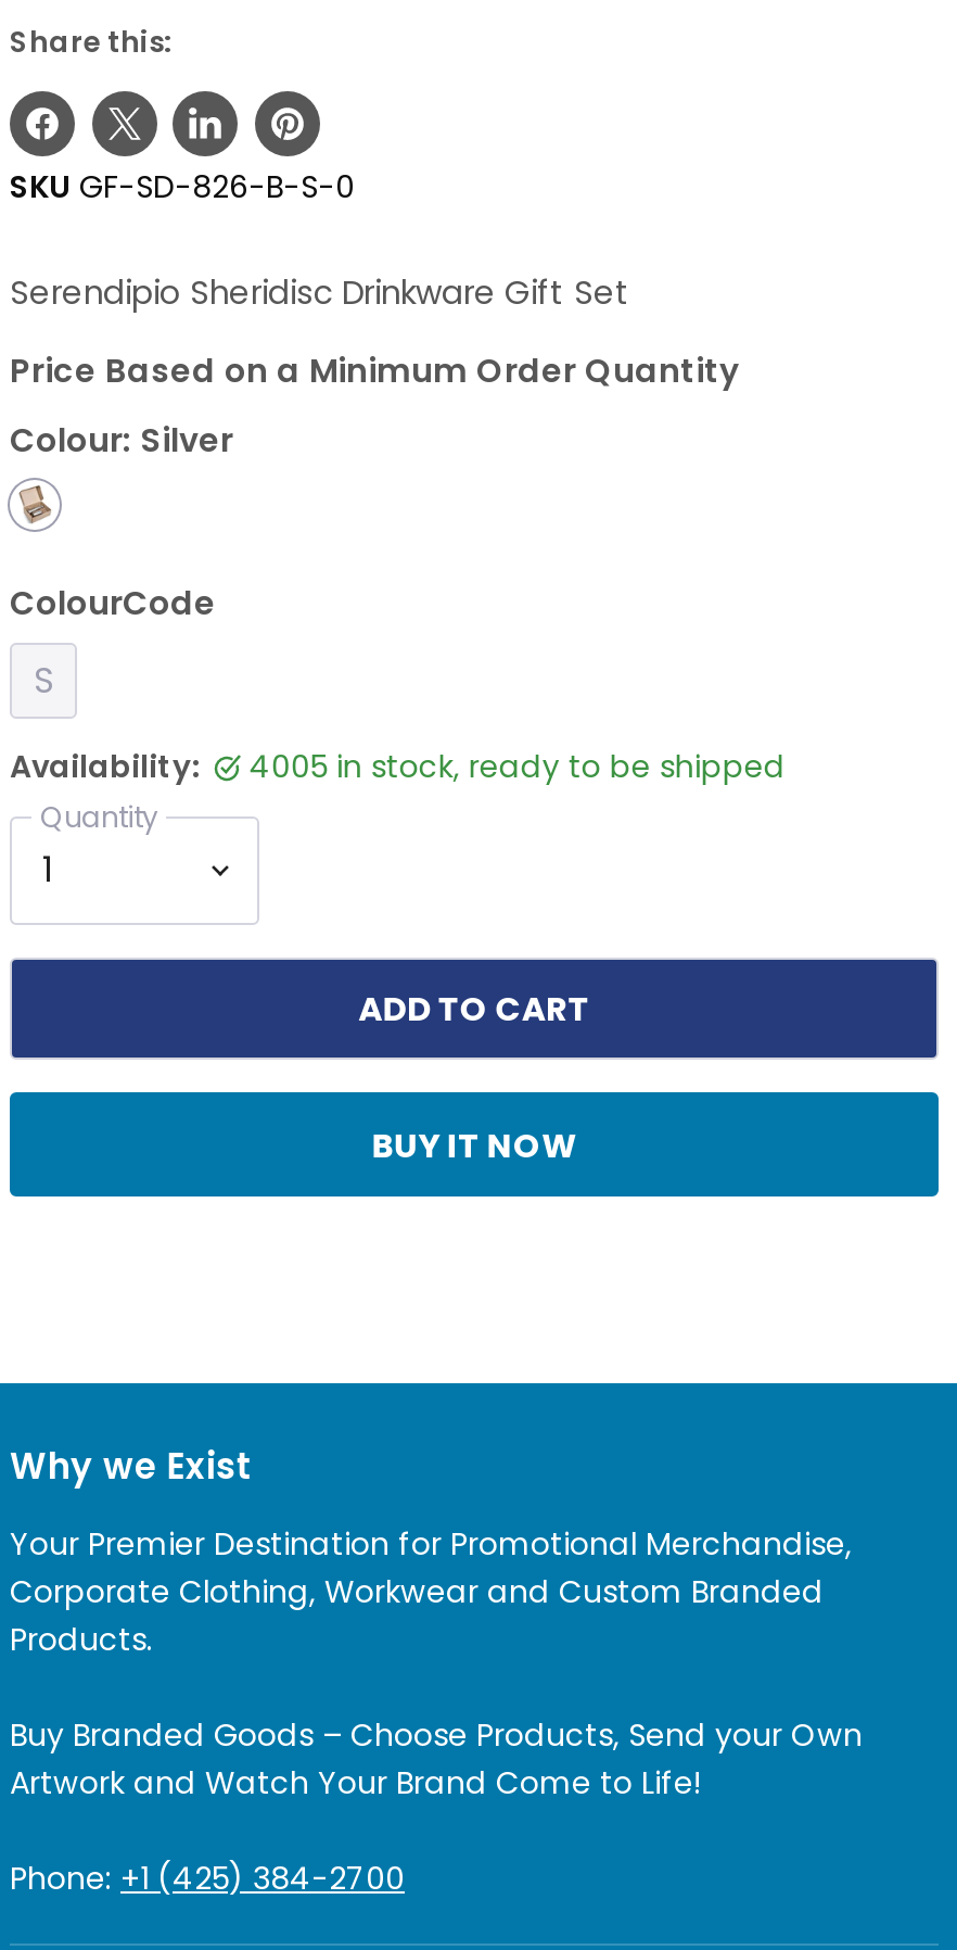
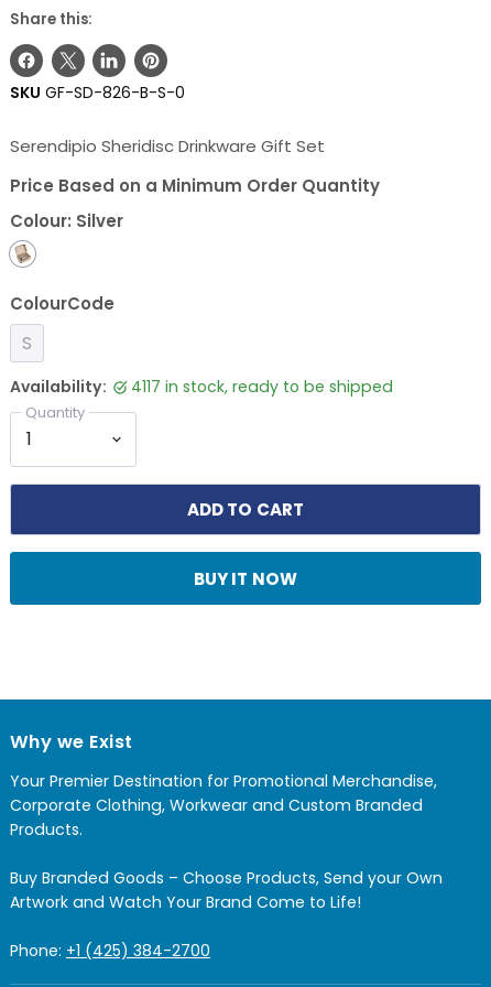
[249,745,785,788] 4005 in stock, ready to be shipped -> [131,376,393,398] 4117 in stock, ready to be shipped

